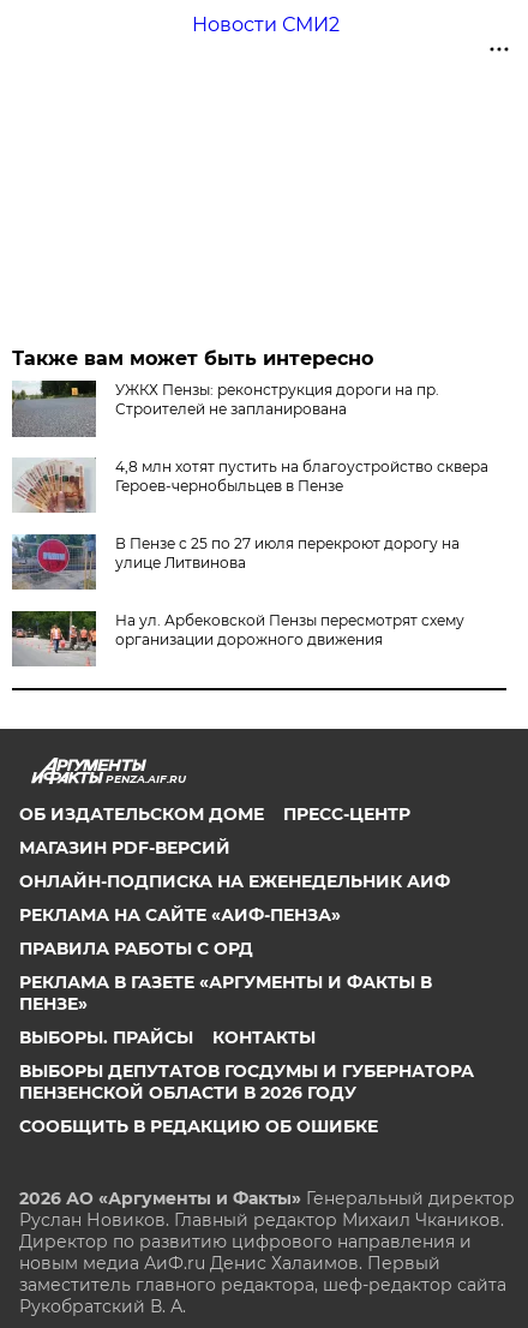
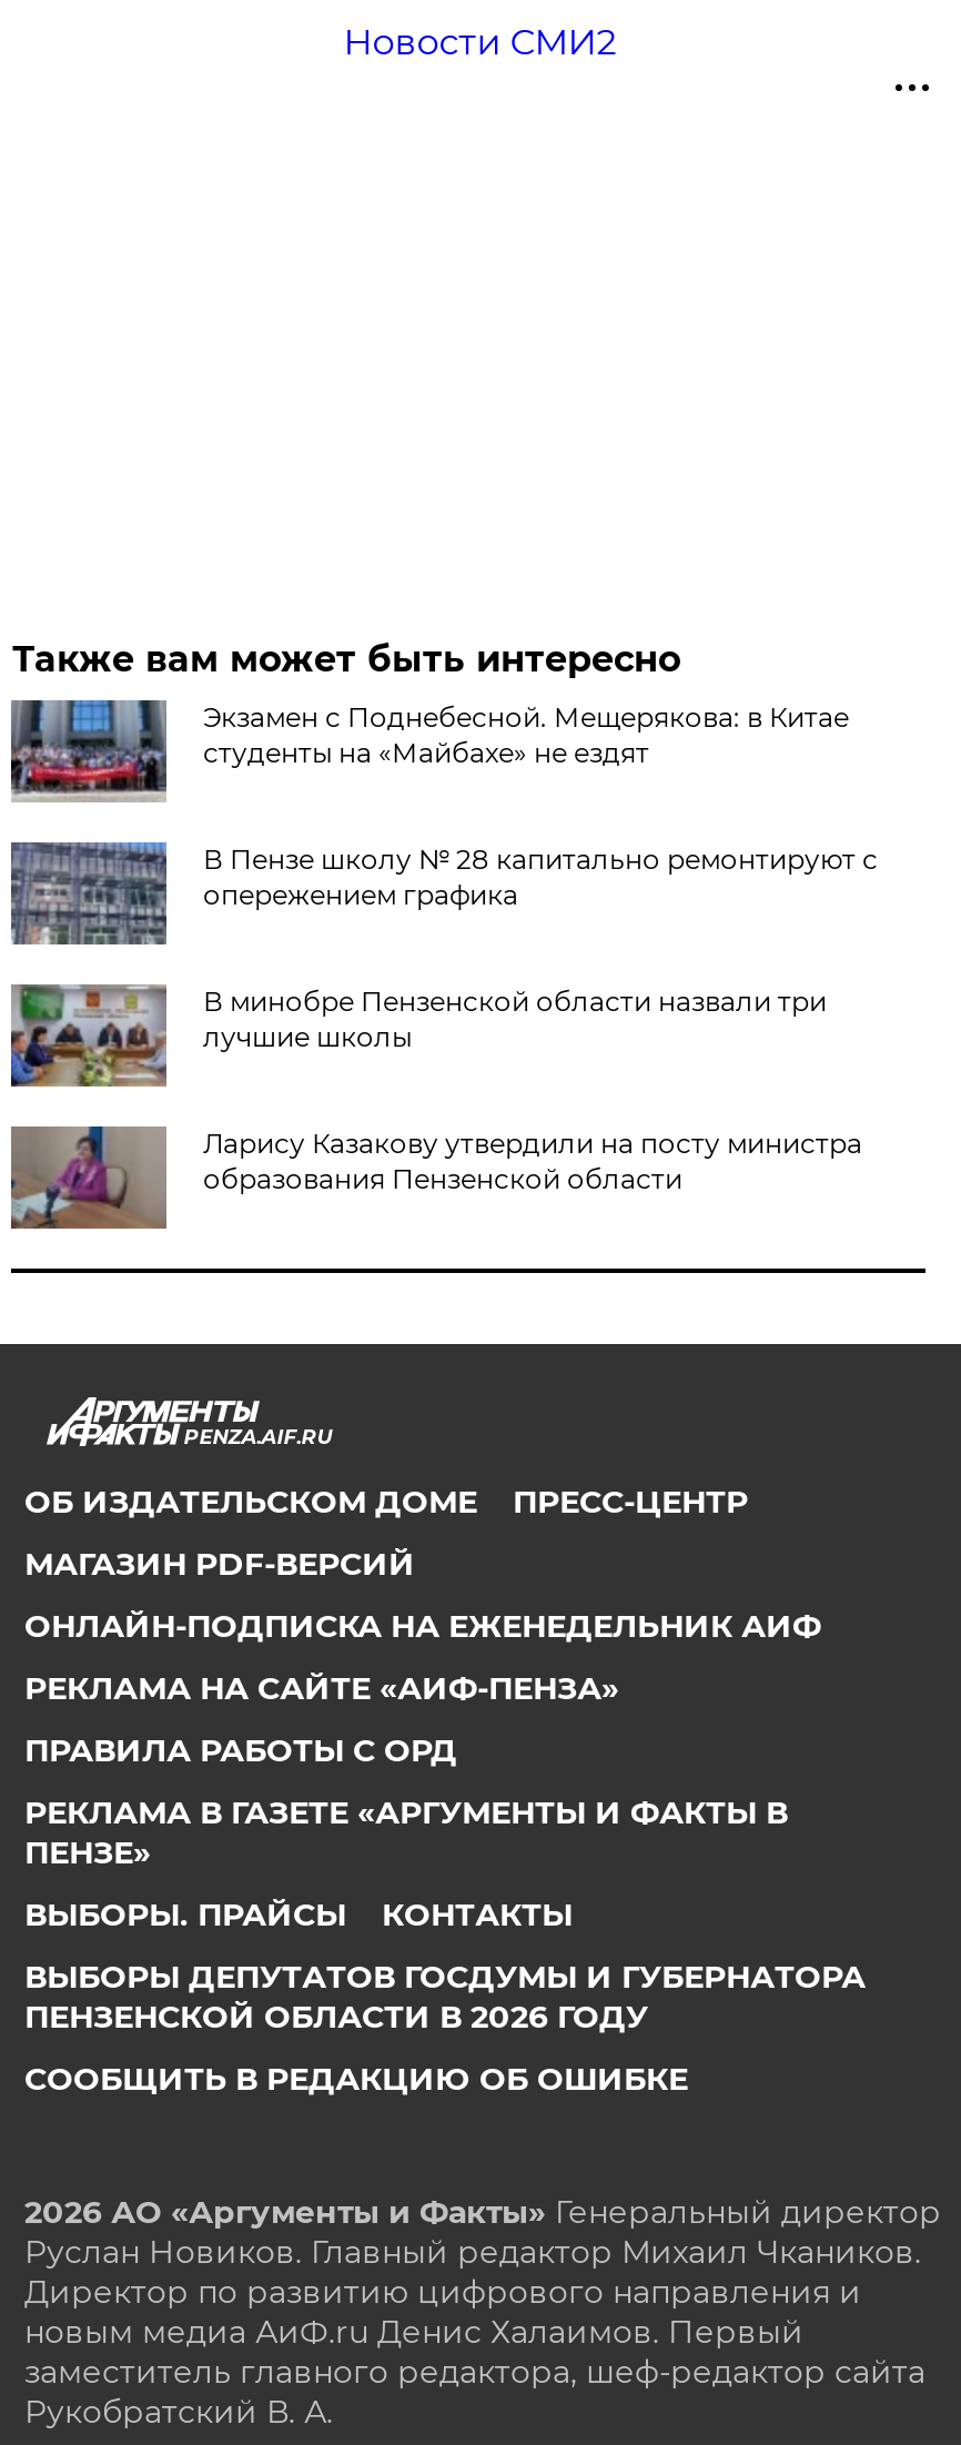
[11,379,440,438] [image] | УЖКХ Пензы: реконструкция дороги на пр. | Строителей не запланирована -> [9,698,849,802] [image] | Экзамен с Поднебесной. Мещерякова: в Китае | студенты на «Майбахе» не ездят
[13,457,489,514] [image] | 4,8 млн хотят пустить на благоустройство сквера | Героев-чернобыльцев в Пензе -> [9,840,878,947] [image] | В Пензе школу № 28 капитально ремонтируют с | опережением графика
[11,533,460,590] [image] | В Пензе с 25 по 27 июля перекроют дорогу на | улице Литвинова -> [9,982,827,1089] [image] | В минобре Пензенской области назвали три | лучшие школы
[11,610,465,666] [image] | На ул. Арбековской Пензы пересмотрят схему | организации дорожного движения -> [9,1124,862,1231] [image] | Ларису Казакову утвердили на посту министра | образования Пензенской области

